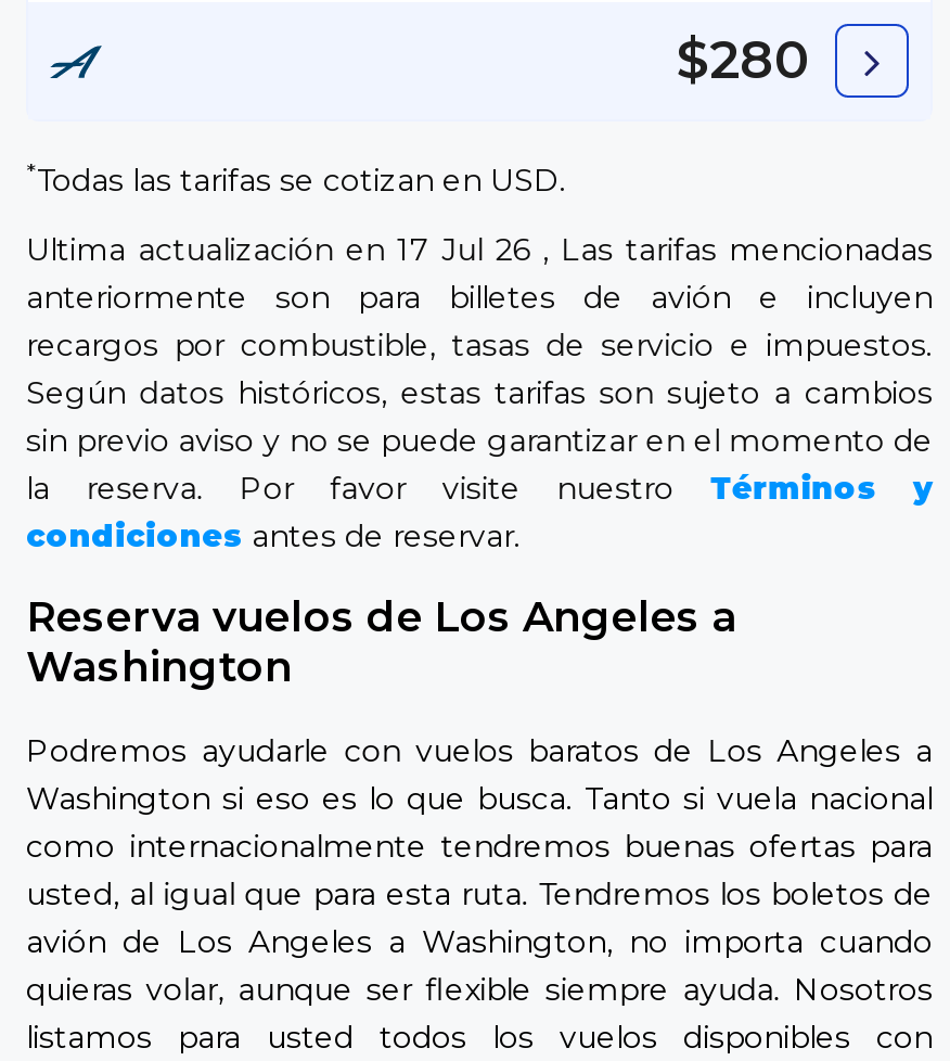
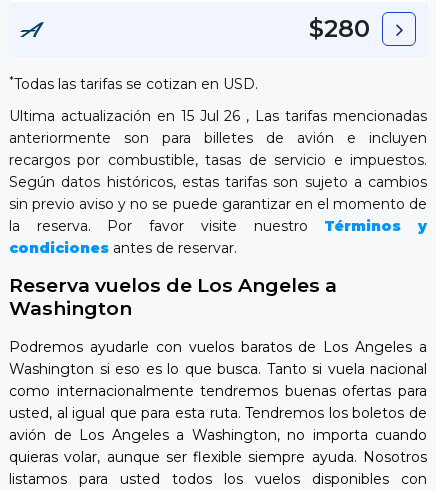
[26,230,933,269] Ultima actualización en 17 Jul 26 , Las tarifas mencionadas -> [9,107,427,125] Ultima actualización en 15 Jul 26 , Las tarifas mencionadas

